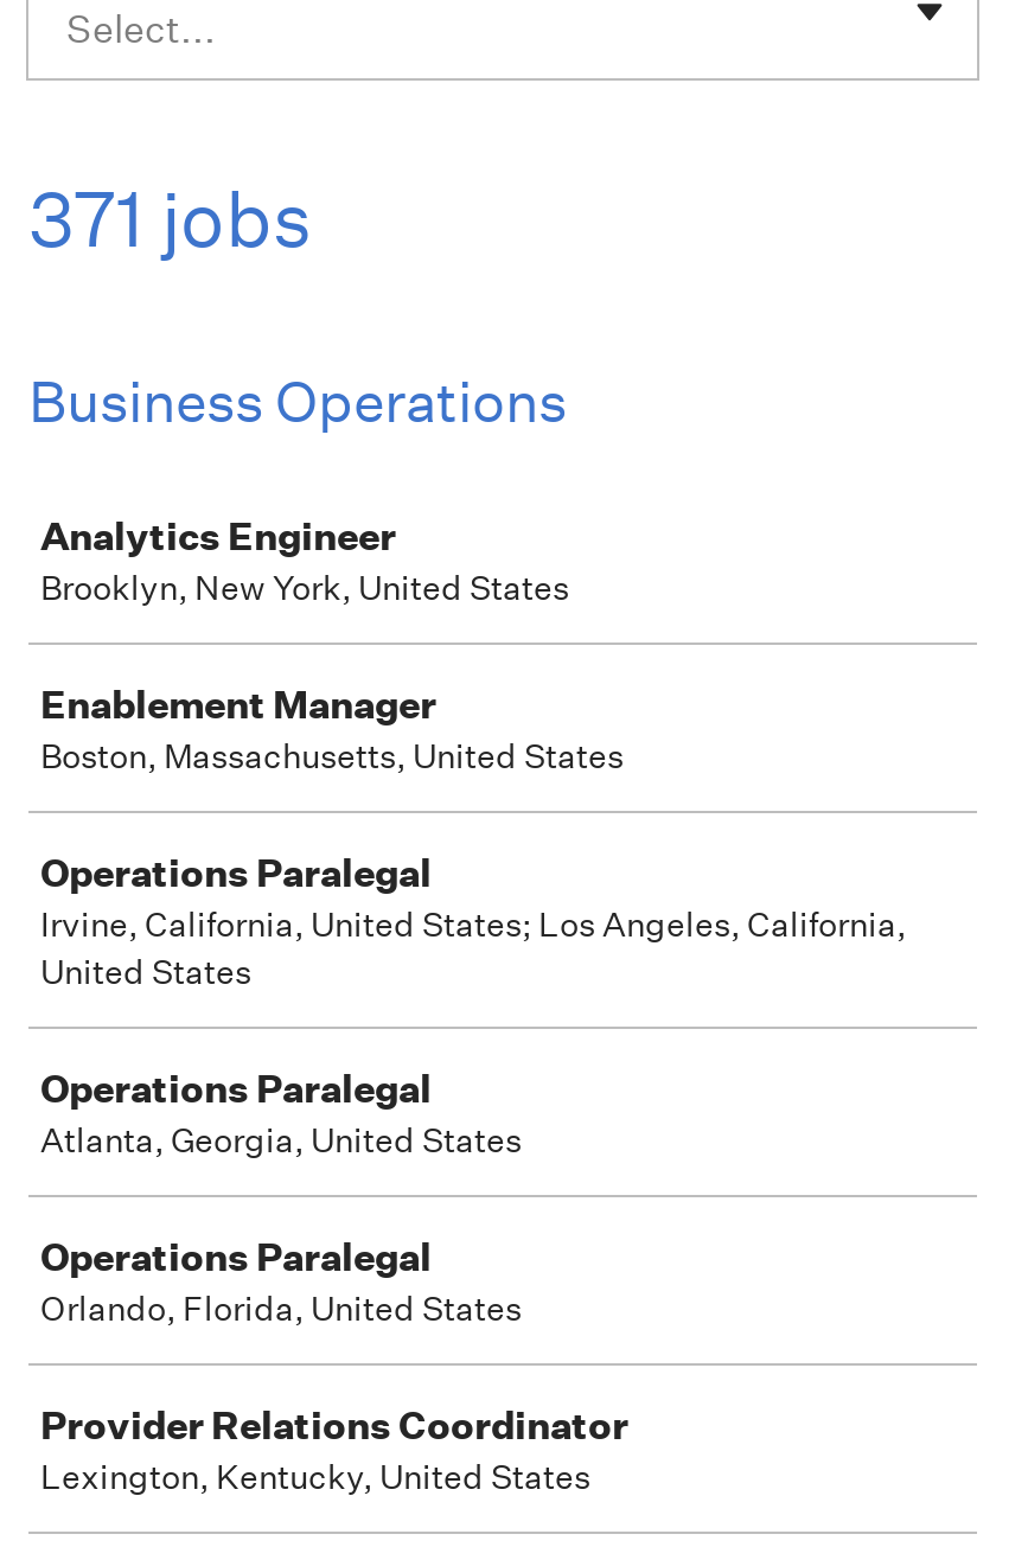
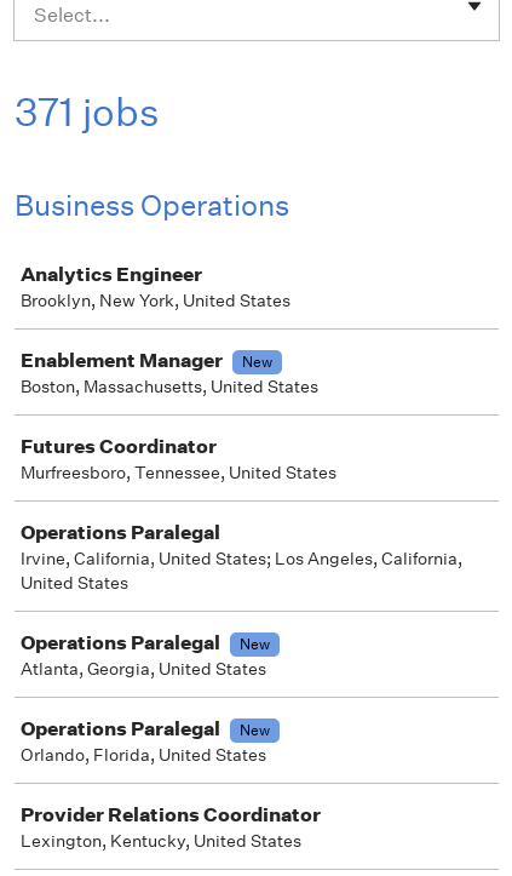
none -> [242,351,272,372] New
none -> [21,434,336,483] Futures Coordinator | Murfreesboro, Tennessee, United States
none -> [240,634,270,654] New
none -> [240,720,270,740] New

